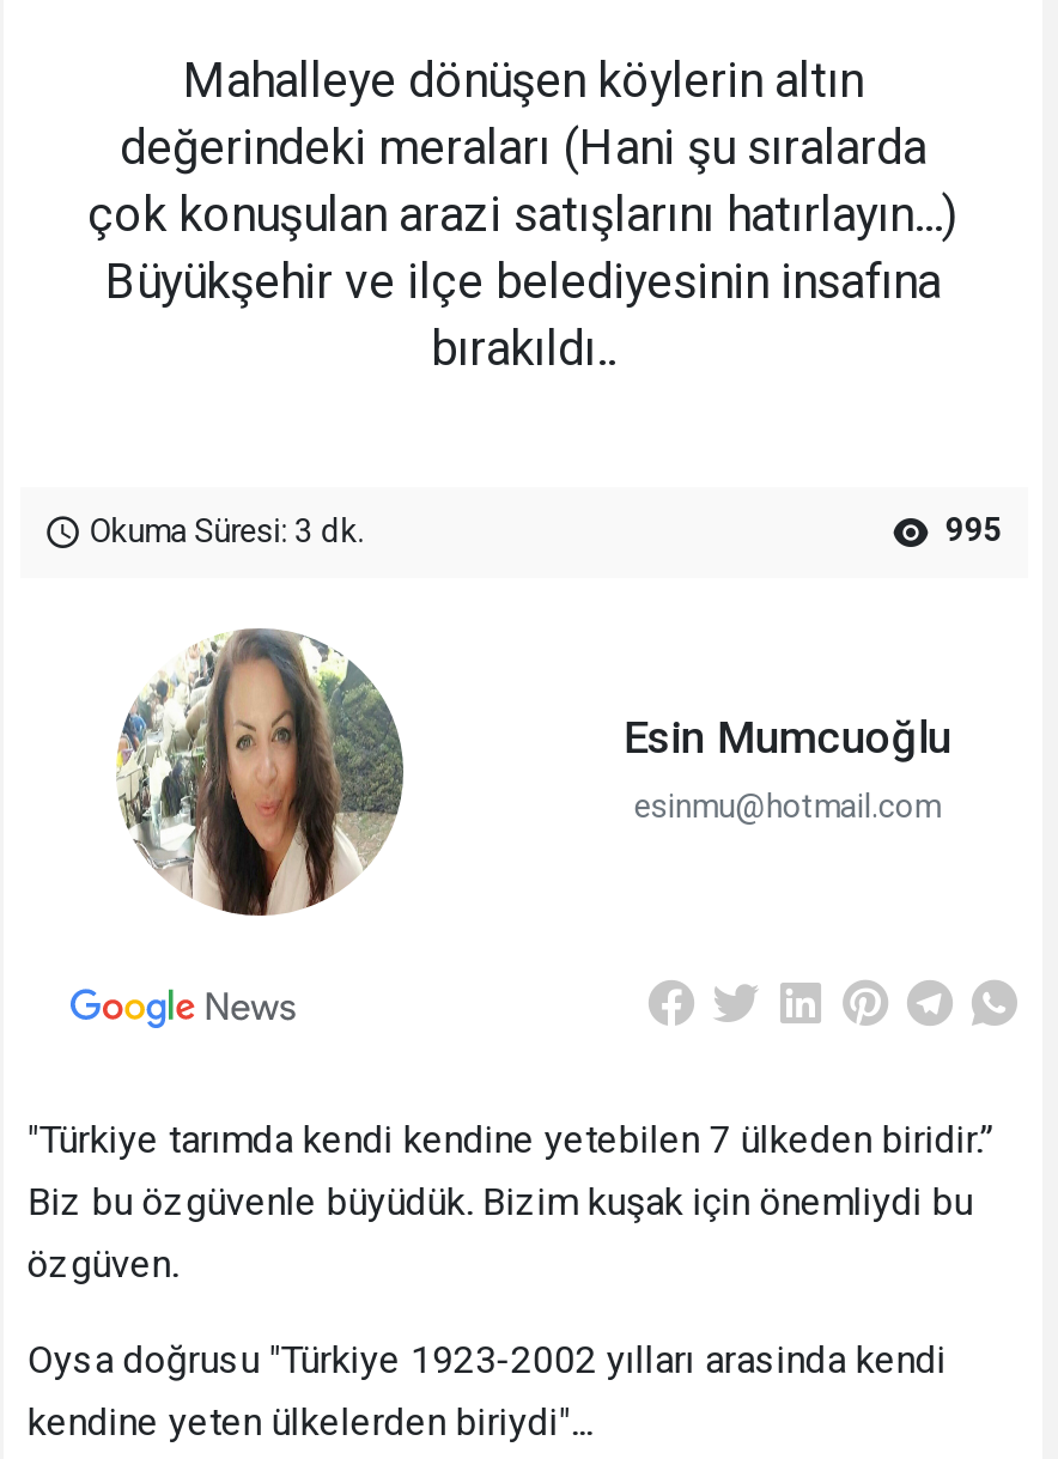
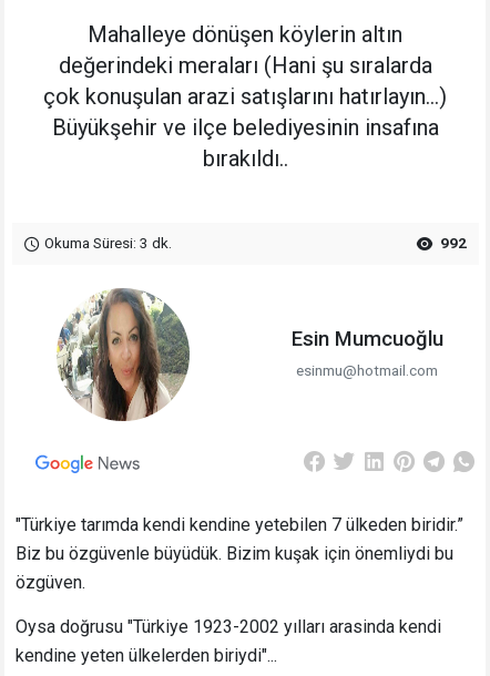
[945,510,1003,548] 995 -> [441,233,467,251] 992

